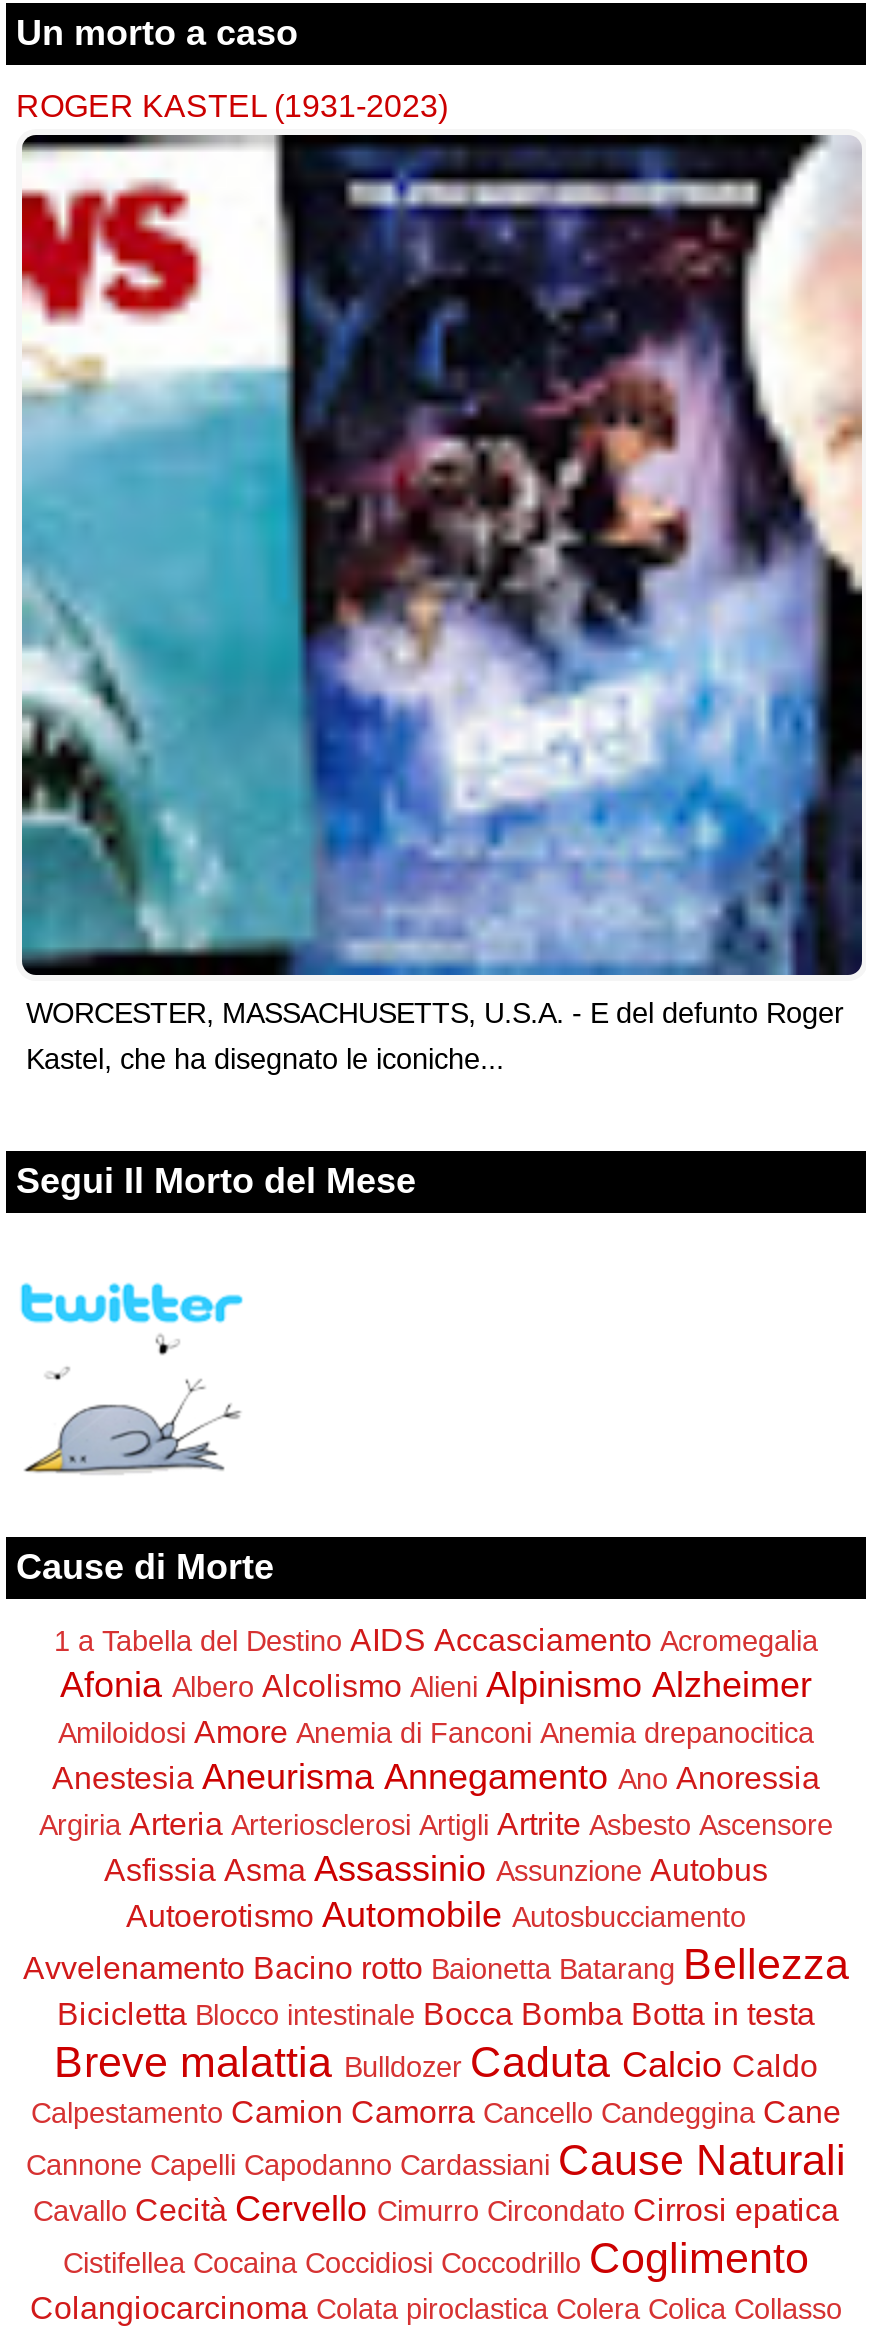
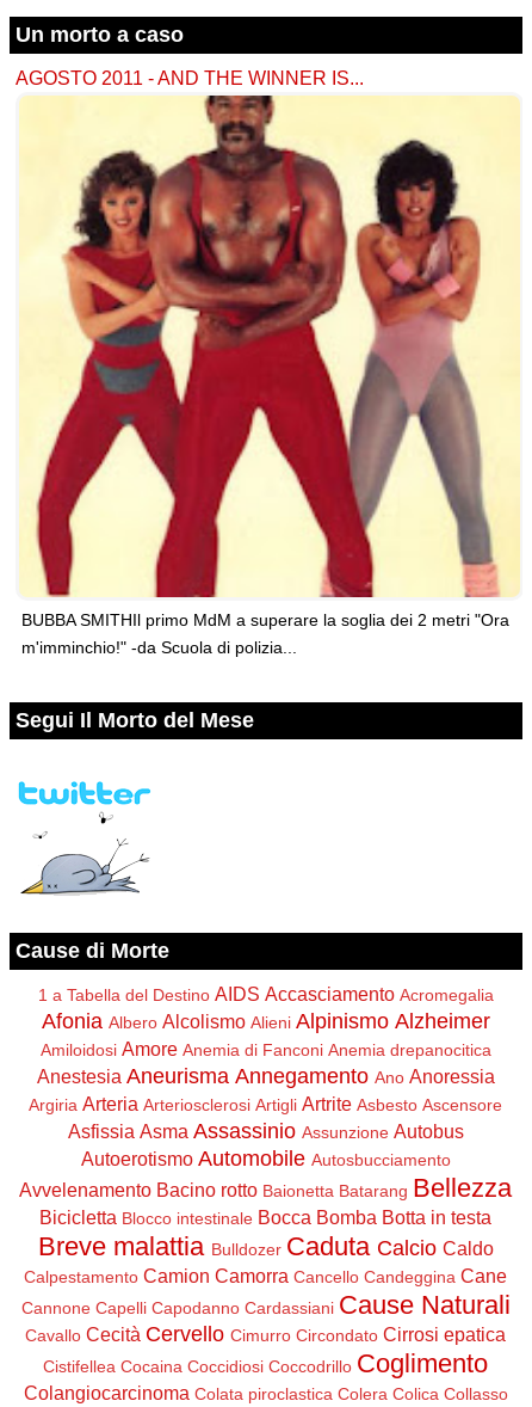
[16,88,448,124] ROGER KASTEL (1931-2023) -> [16,67,364,89] AGOSTO 2011 - AND THE WINNER IS...
[20,133,864,1076] [image] | WORCESTER, MASSACHUSETTS, U.S.A. - E del defunto Roger | Kastel, che ha disegnato le iconiche... -> [19,96,520,657] [image] | BUBBA SMITHIl primo MdM a superare la soglia dei 2 metri "Ora | m'imminchio!" -da Scuola di polizia...

